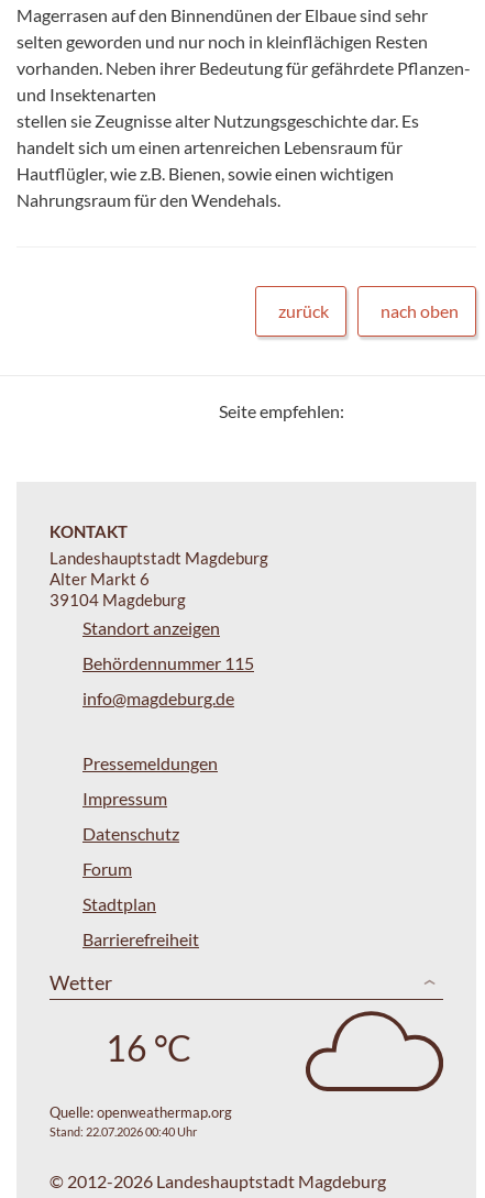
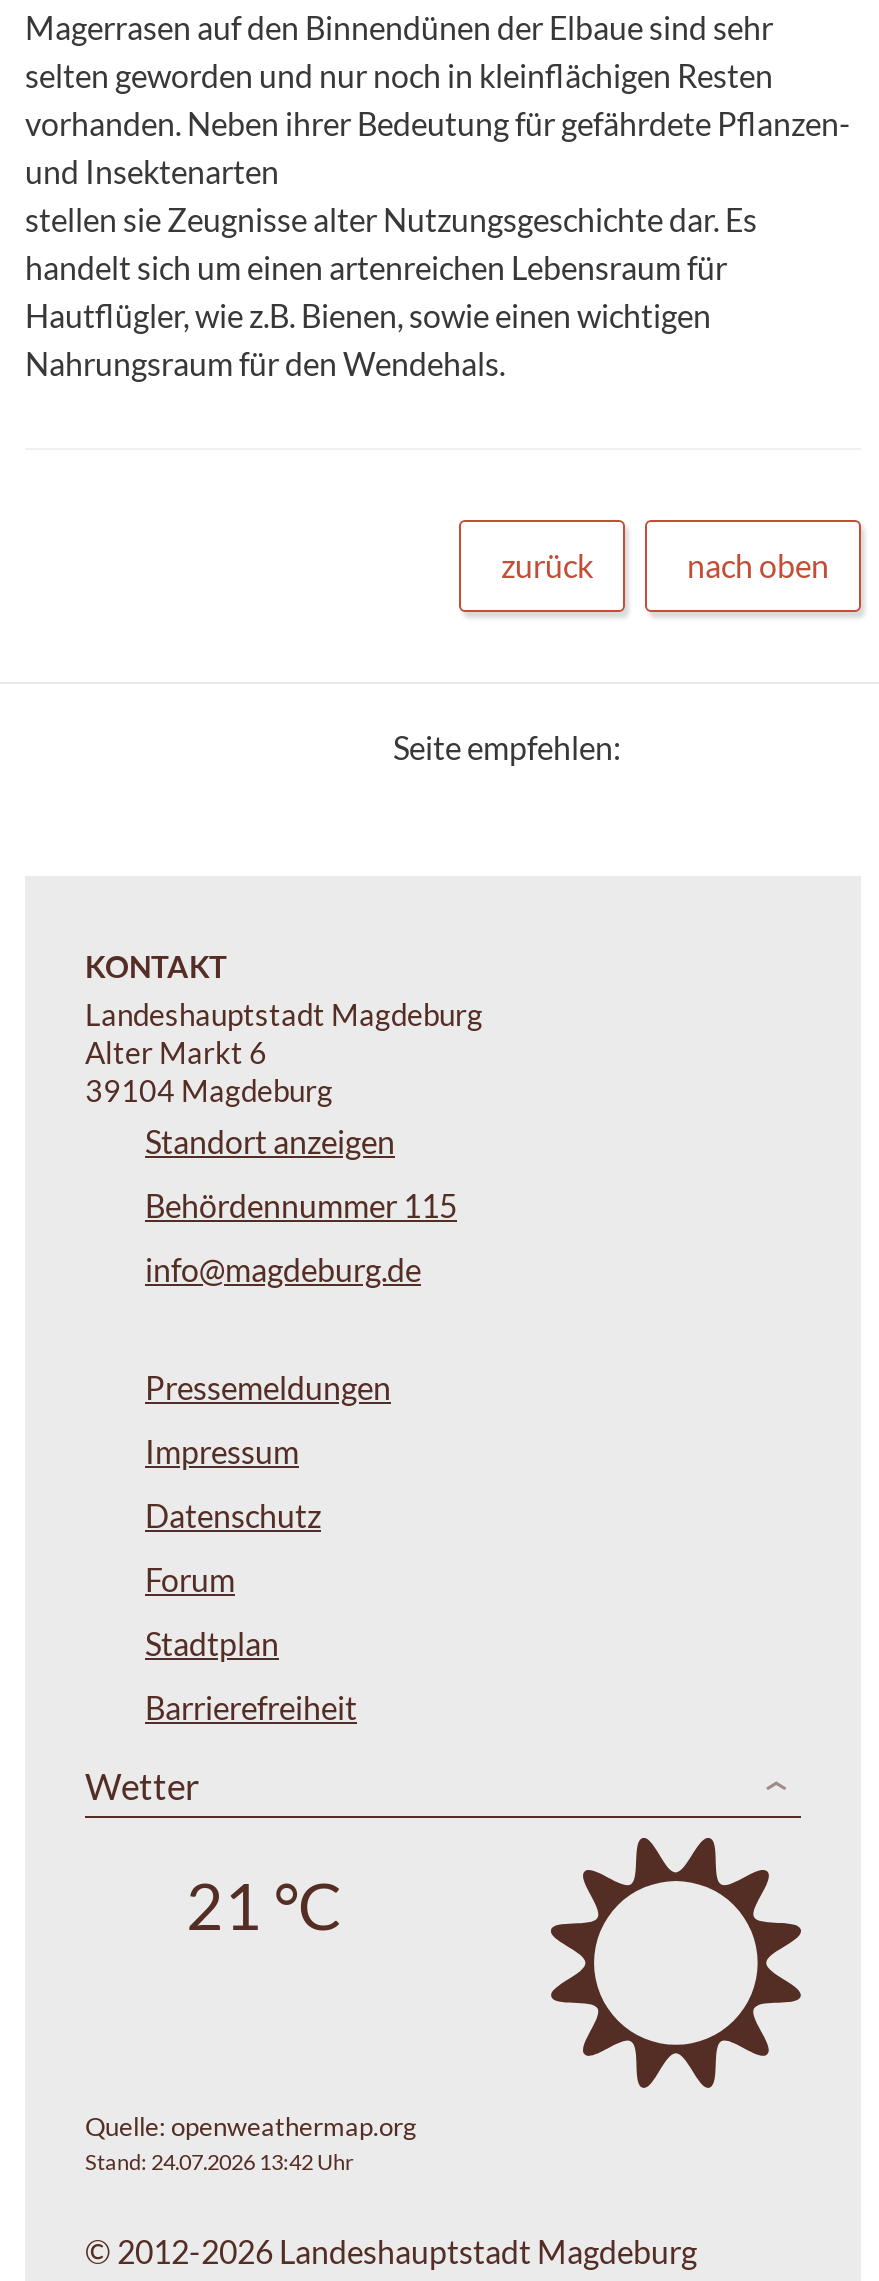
[305,1010,444,1092] [image] -> [549,1834,803,2088] [image]
[105,1026,191,1069] 16 °C -> [186,1865,342,1943] 21 °C
[49,1124,197,1139] Stand: 22.07.2026 00:40 Uhr -> [85,2148,353,2174] Stand: 24.07.2026 13:42 Uhr

